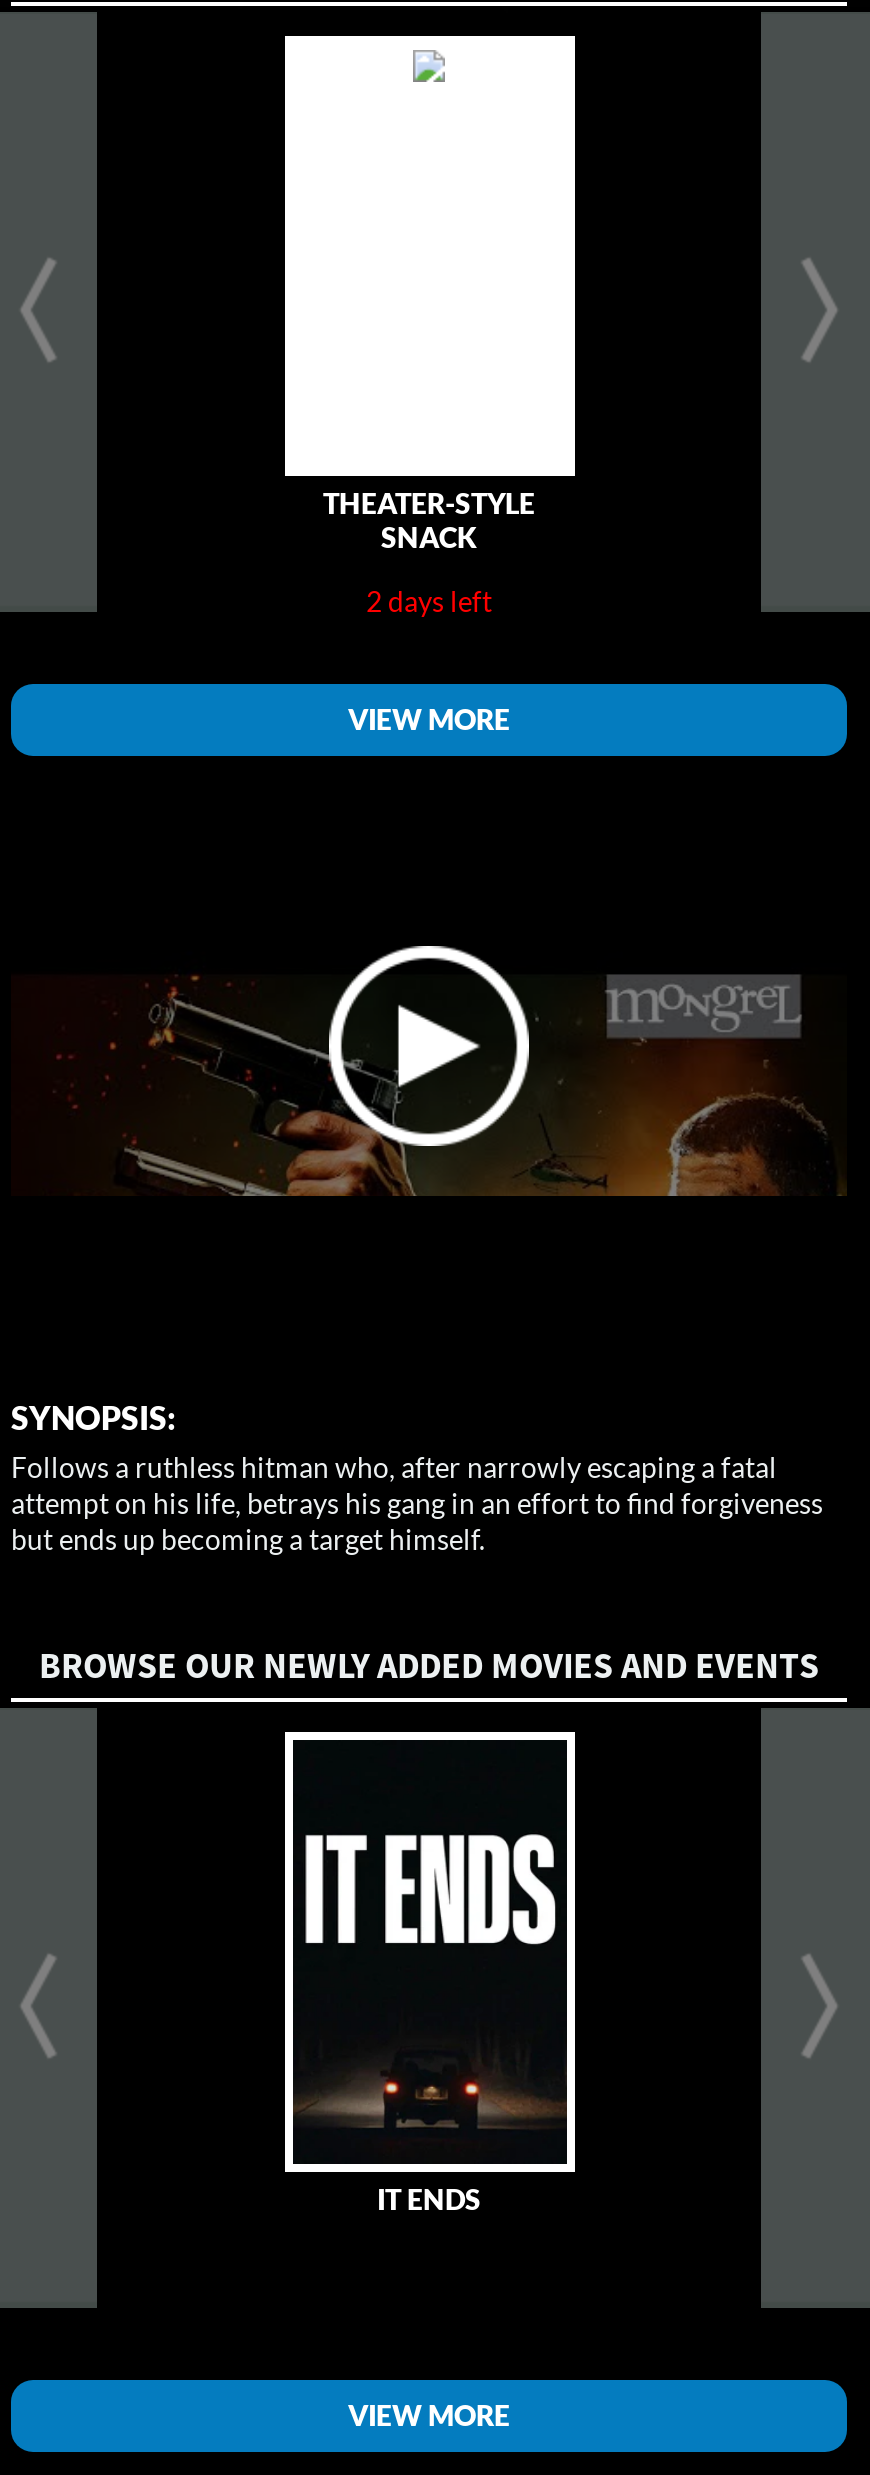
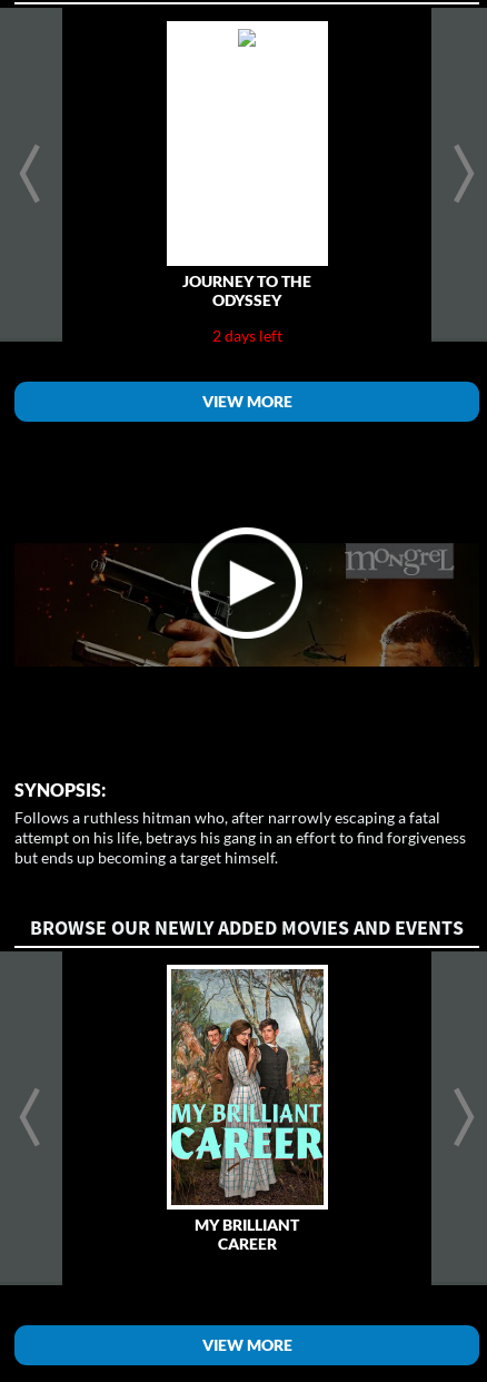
[323,486,535,554] THEATER-STYLE | SNACK -> [182,272,311,310] JOURNEY TO THE | ODYSSEY
[291,1738,569,2217] [image] | IT ENDS -> [170,968,325,1253] [image] | MY BRILLIANT | CAREER

